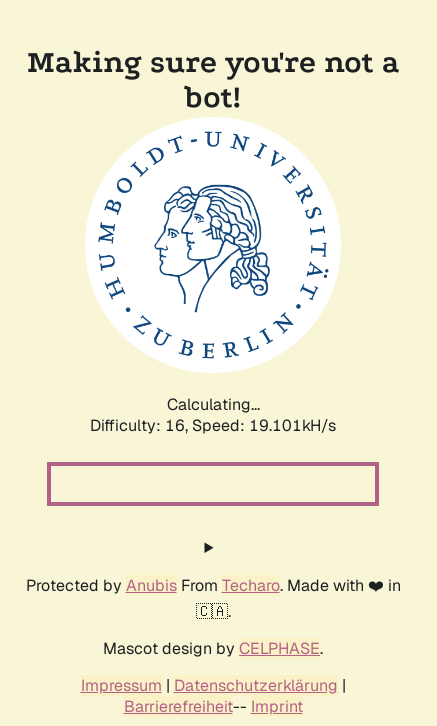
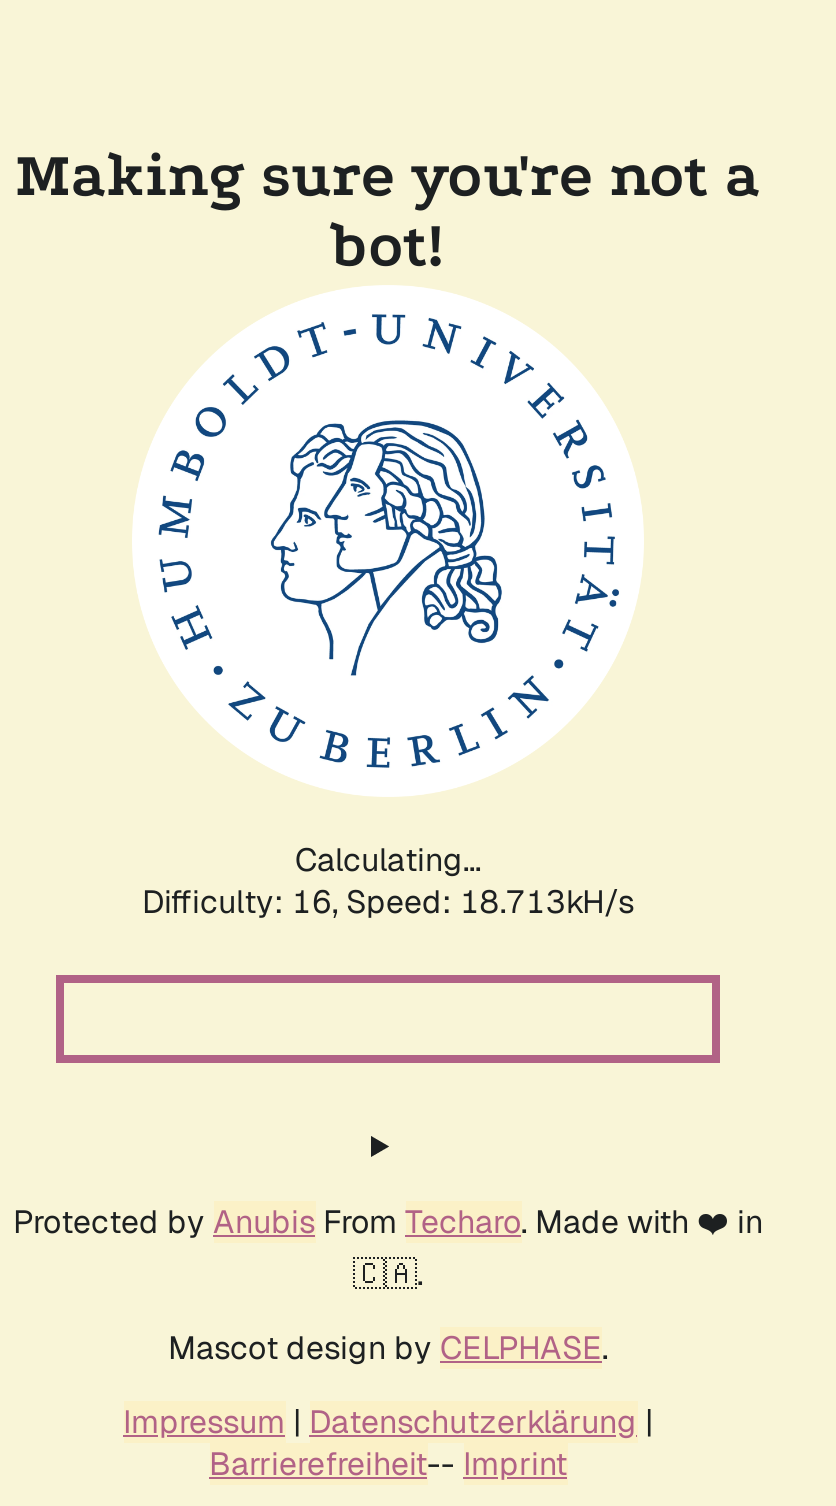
[90,415,336,436] Difficulty: 16, Speed: 19.101kH/s -> [142,881,634,923] Difficulty: 16, Speed: 18.713kH/s

